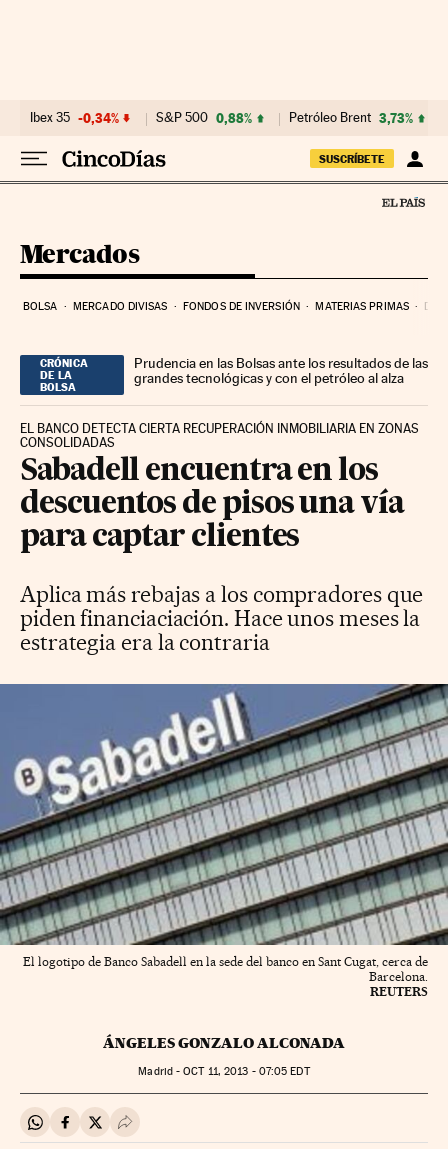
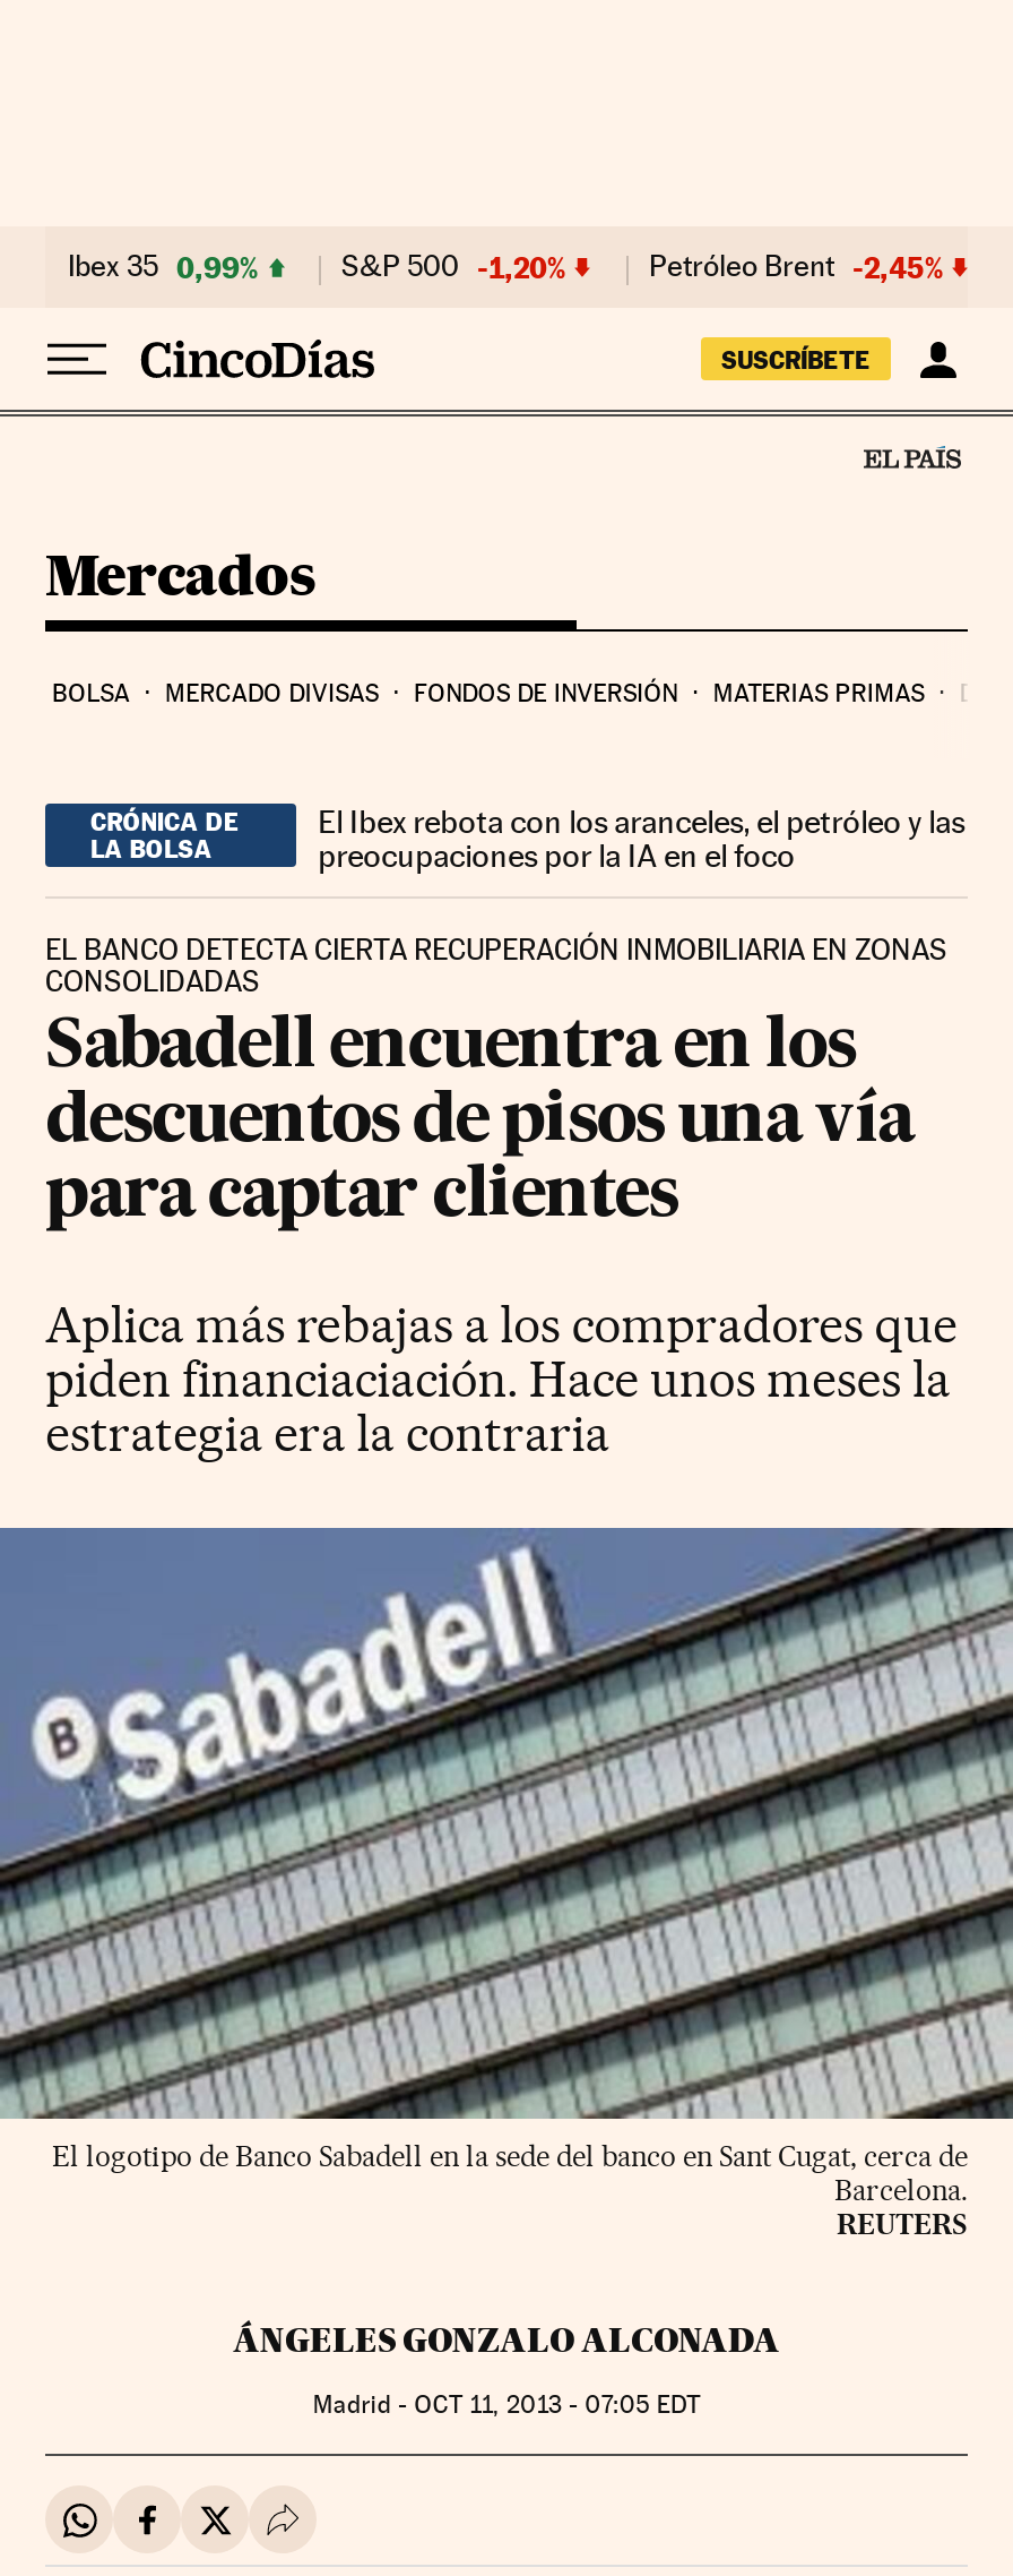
[30,110,119,126] Ibex 35 -0,34% -> [68,249,258,285] Ibex 35 0,99%
[156,110,252,126] S&P 500 0,88% -> [341,249,565,285] S&P 500 -1,20%
[289,110,413,126] Petróleo Brent 3,73% -> [649,249,943,285] Petróleo Brent -2,45%
[134,355,428,386] Prudencia en las Bolsas ante los resultados de las | grandes tecnológicas y con el petróleo al alza -> [318,803,965,873] El Ibex rebota con los aranceles, el petróleo y las | preocupaciones por la IA en el foco

